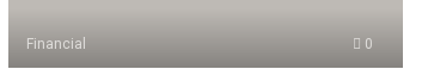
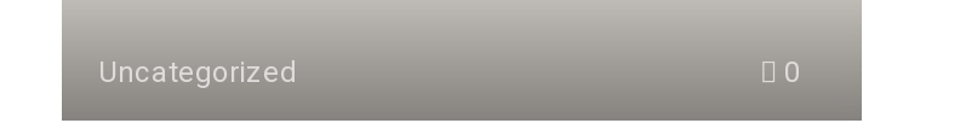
[26,36,86,53] Financial -> [98,56,297,90] Uncategorized

